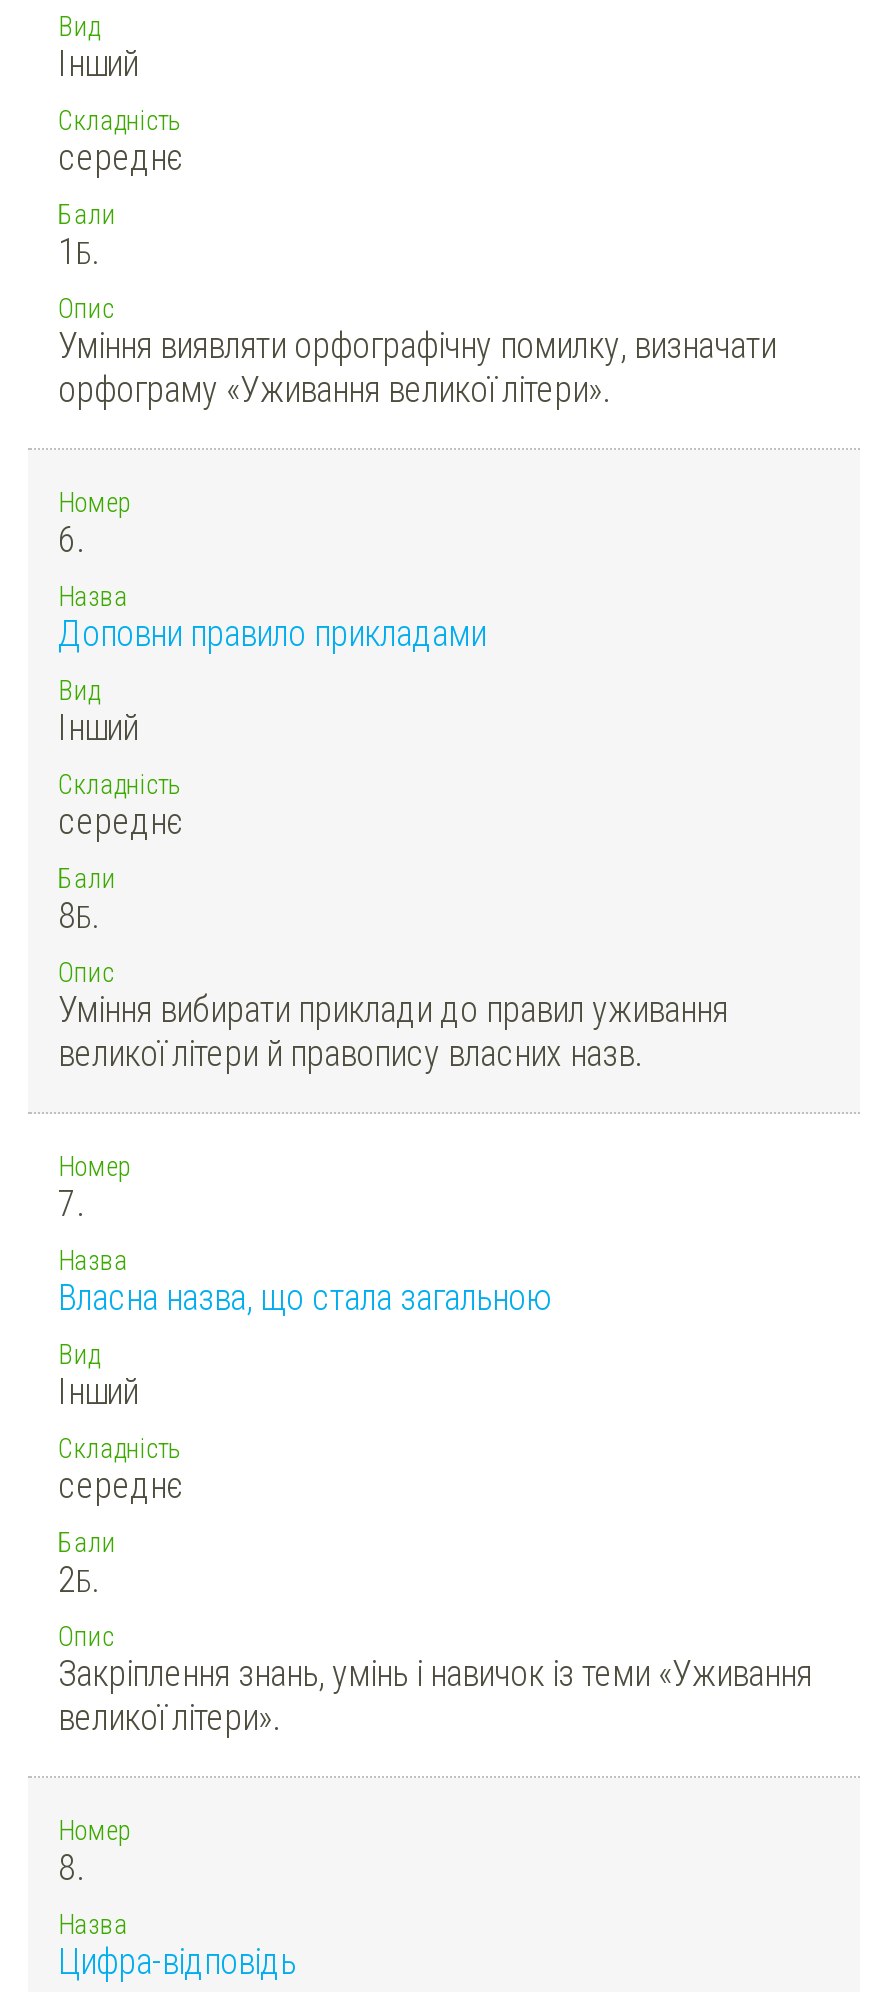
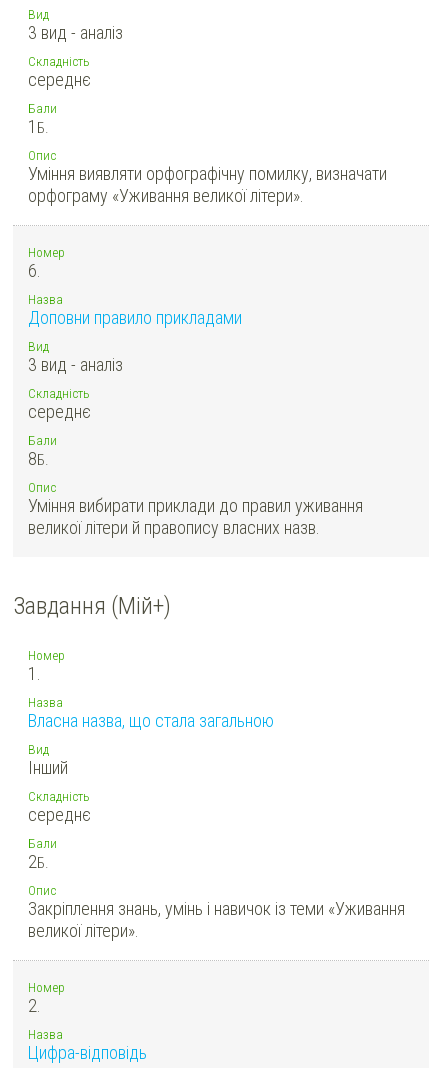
[58,42,138,84] Інший -> [28,22,123,43] 3 вид - аналіз
[58,706,138,748] Інший -> [28,354,123,375] 3 вид - аналіз
none -> [13,592,171,620] Завдання (Мій+)
[58,1182,84,1224] 7. -> [28,663,41,684] 1.
[58,1846,84,1888] 8. -> [28,995,41,1016] 2.

